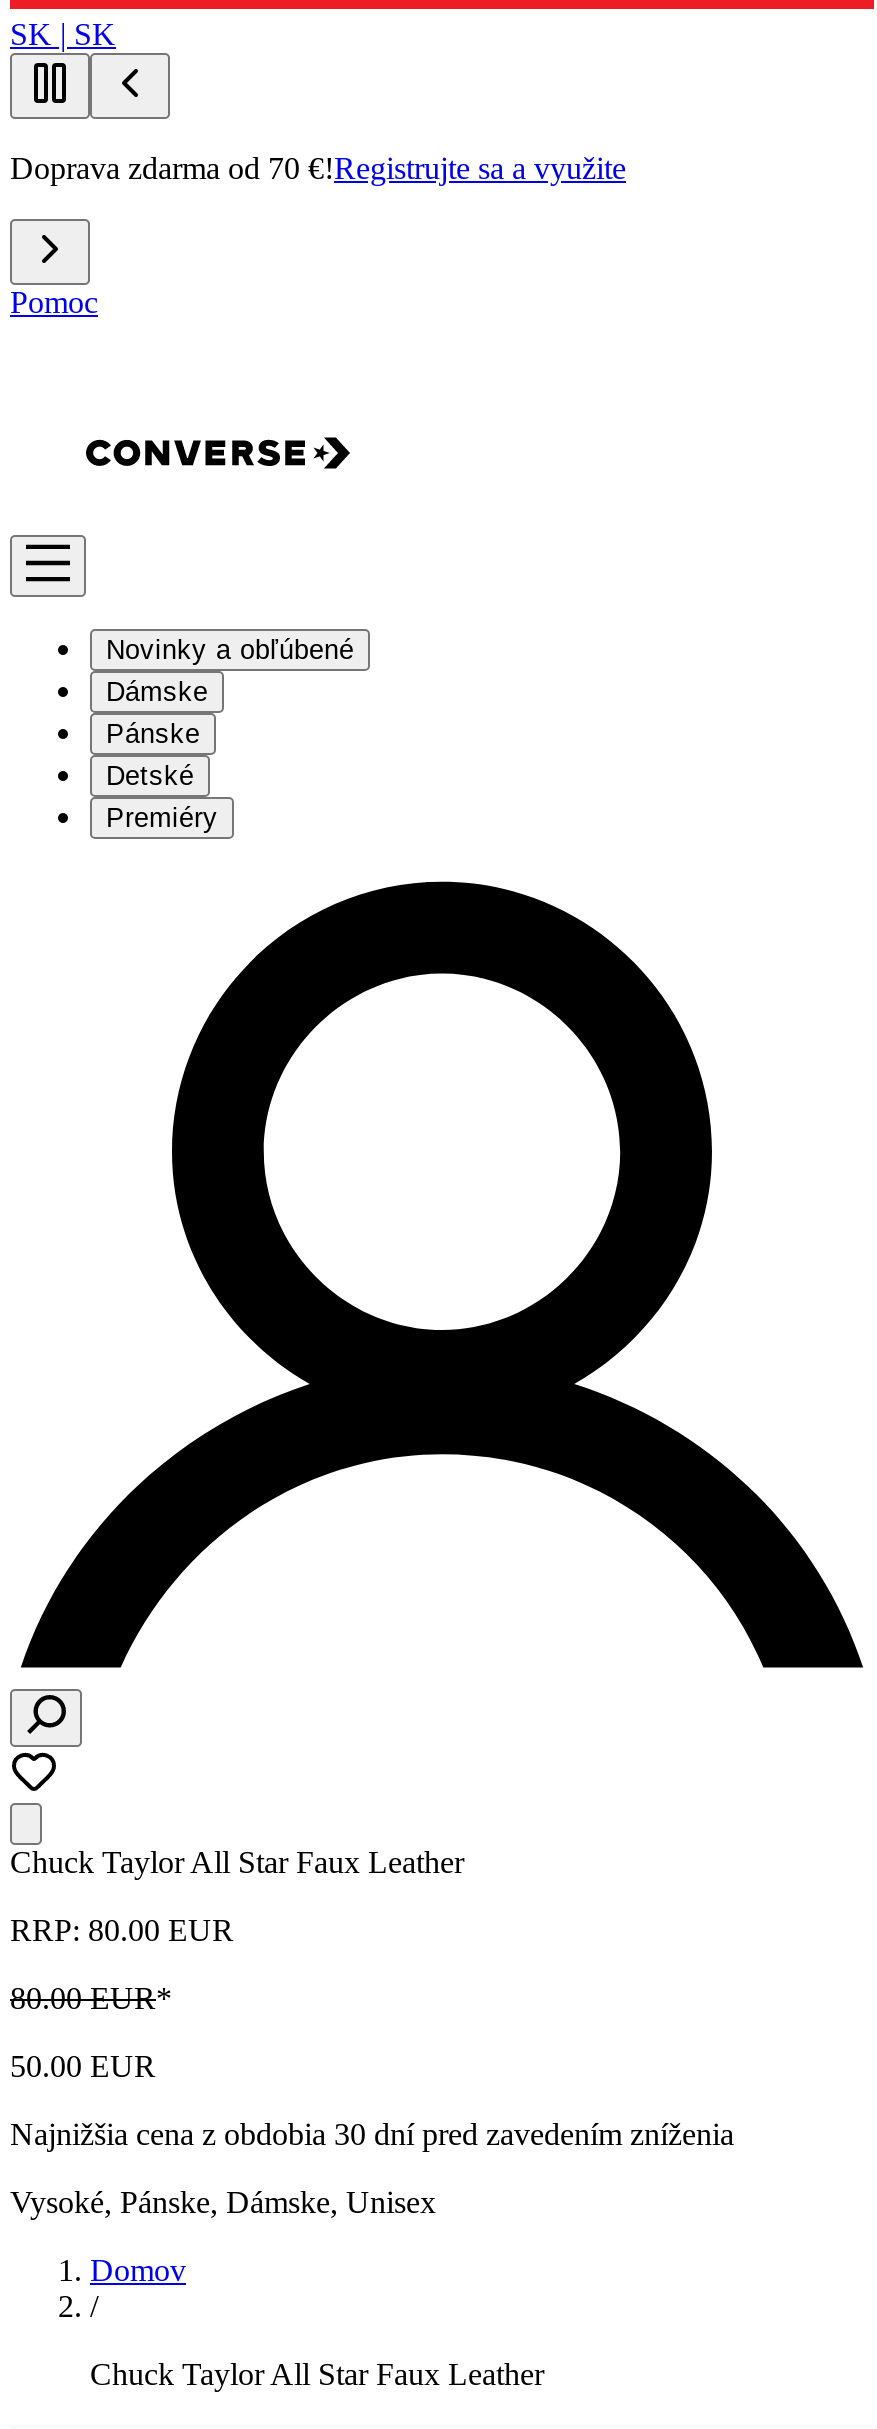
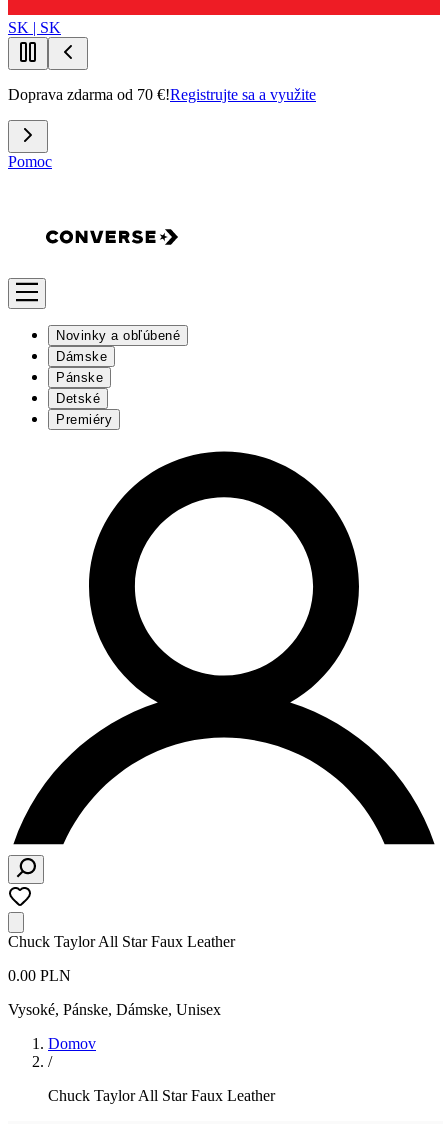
[10,1913,734,2151] RRP: 80.00 EUR | 80.00 EUR* | 50.00 EUR | Najnižšia cena z obdobia 30 dní pred zavedením zníženia -> [8,967,71,984] 0.00 PLN

